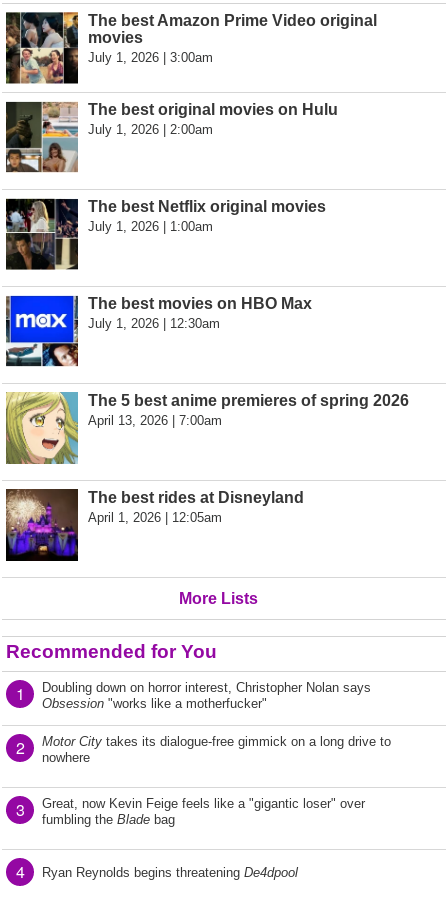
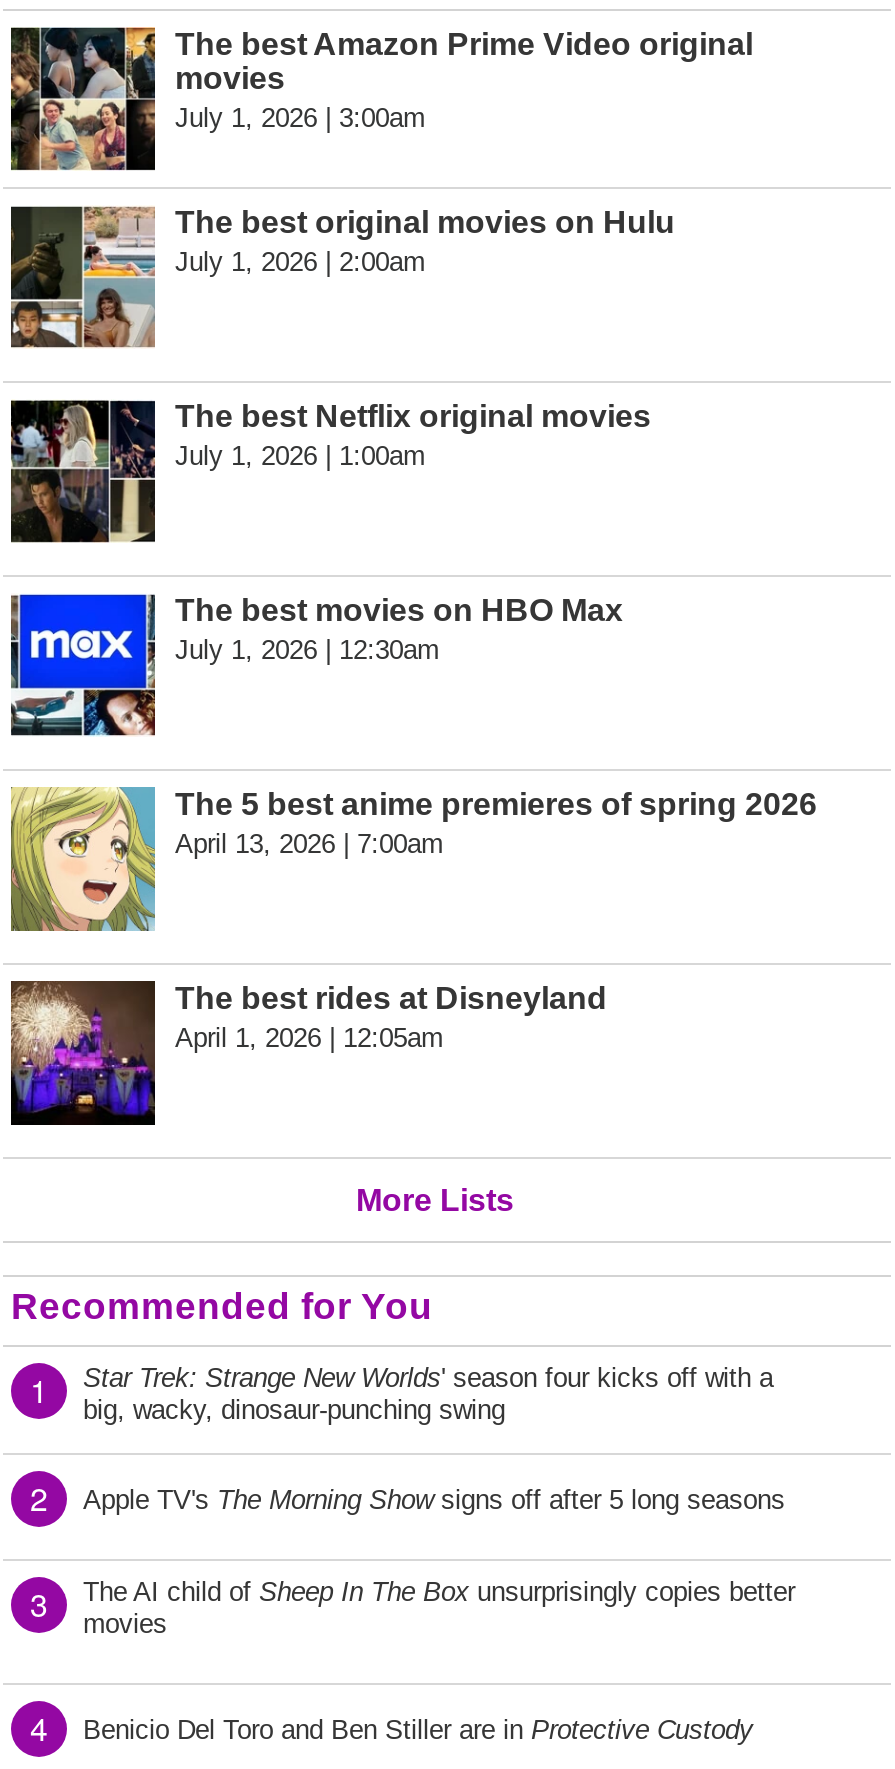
[42,680,371,711] Doubling down on horror interest, Christopher Nolan says | Obsession "works like a motherfucker" -> [83,1363,773,1425] Star Trek: Strange New Worlds ' season four kicks off with a | big, wacky, dinosaur-punching swing
[42,734,391,765] Motor City takes its dialogue-free gimmick on a long drive to | nowhere -> [83,1485,785,1515] Apple TV's The Morning Show signs off after 5 long seasons
[42,796,365,827] Great, now Kevin Feige feels like a "gigantic loser" over | fumbling the Blade bag -> [83,1577,795,1639] The AI child of Sheep In The Box unsurprisingly copies better | movies
[42,865,298,880] Ryan Reynolds begins threatening De4dpool -> [83,1715,753,1745] Benicio Del Toro and Ben Stiller are in Protective Custody

